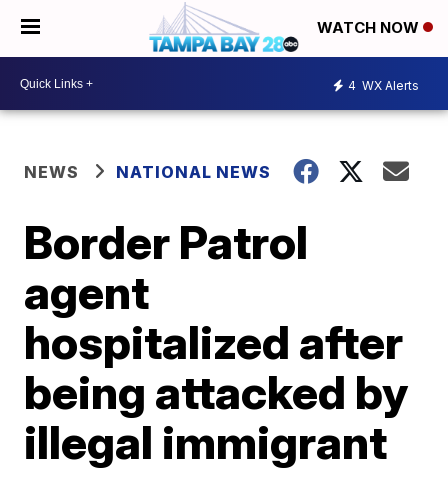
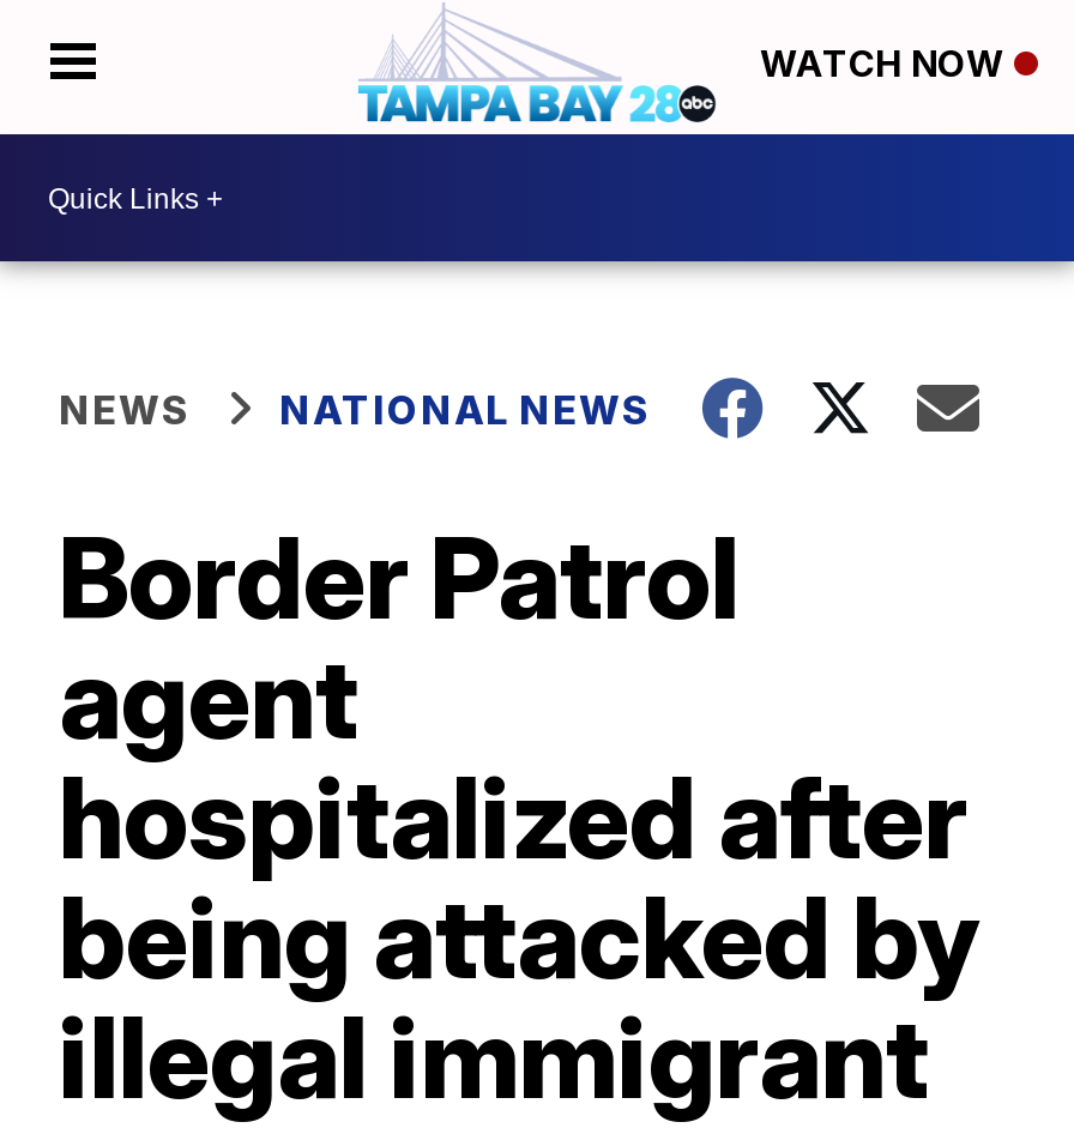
[348,77,419,92] 4 WX Alerts -> none

